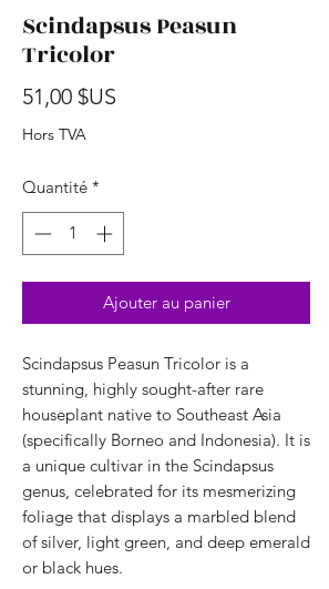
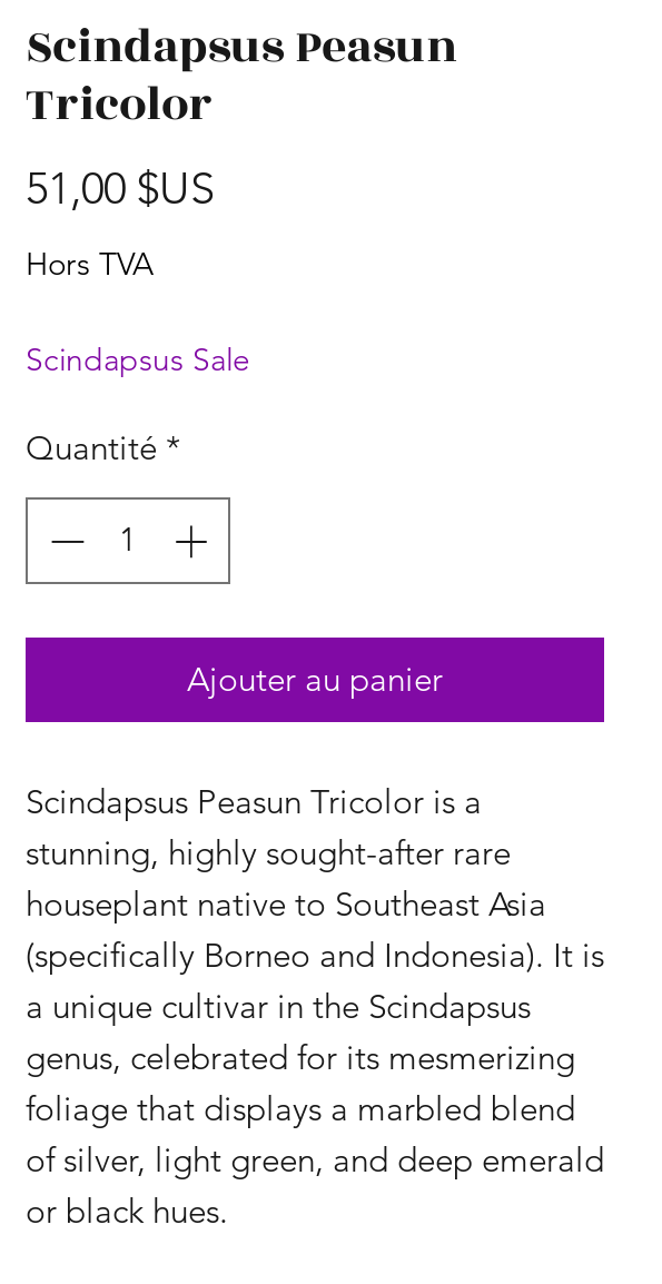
none -> [26,339,250,379] Scindapsus Sale

